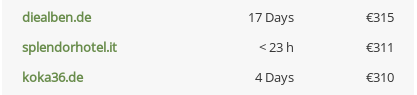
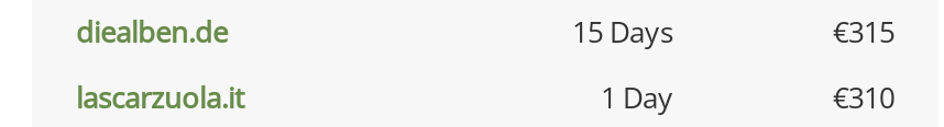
[247,8,293,26] 17 Days -> [572,12,673,51] 15 Days
[22,38,394,86] splendorhotel.it | < 23 h | €311 | koka36.de | 4 Days -> [76,78,673,117] lascarzuola.it | 1 Day

